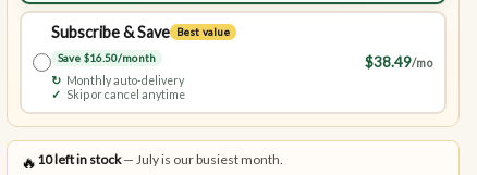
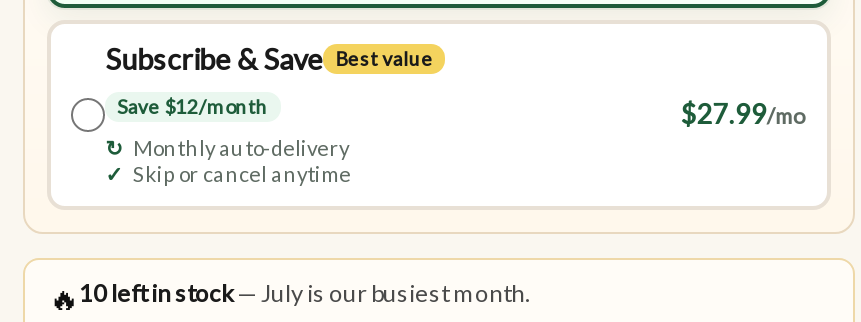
[58,51,156,64] Save $16.50/month -> [117,94,268,118] Save $12/month
[365,53,433,71] $38.49/mo -> [681,98,807,130] $27.99/mo

